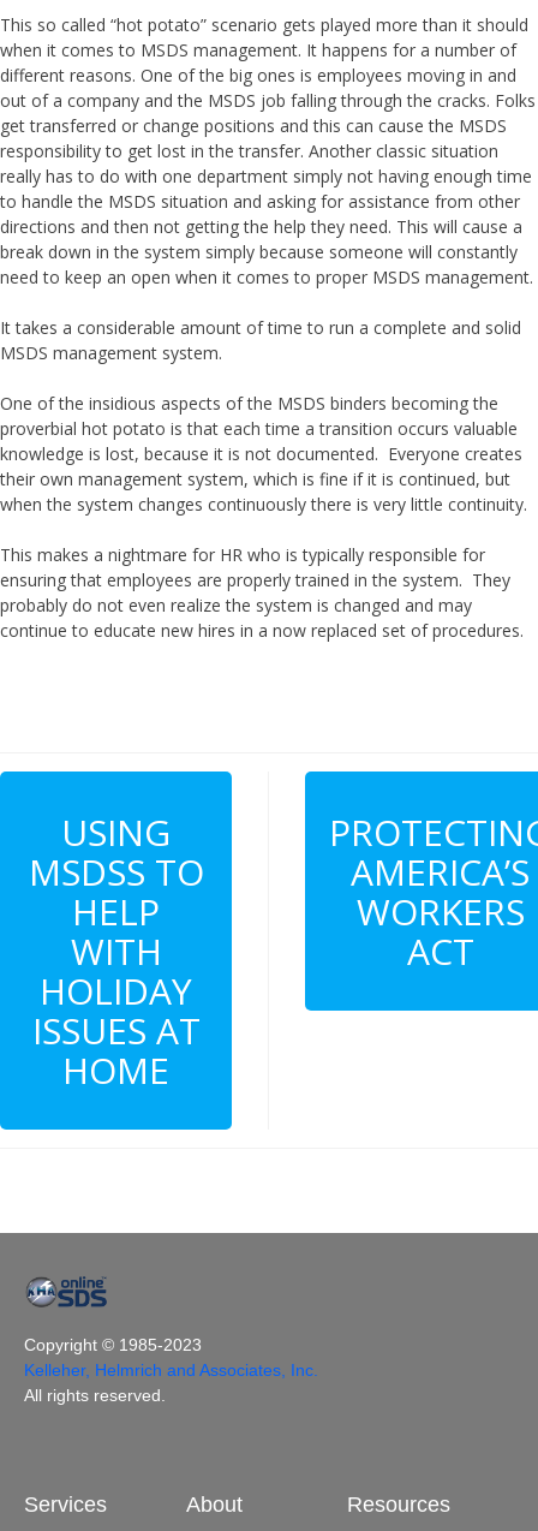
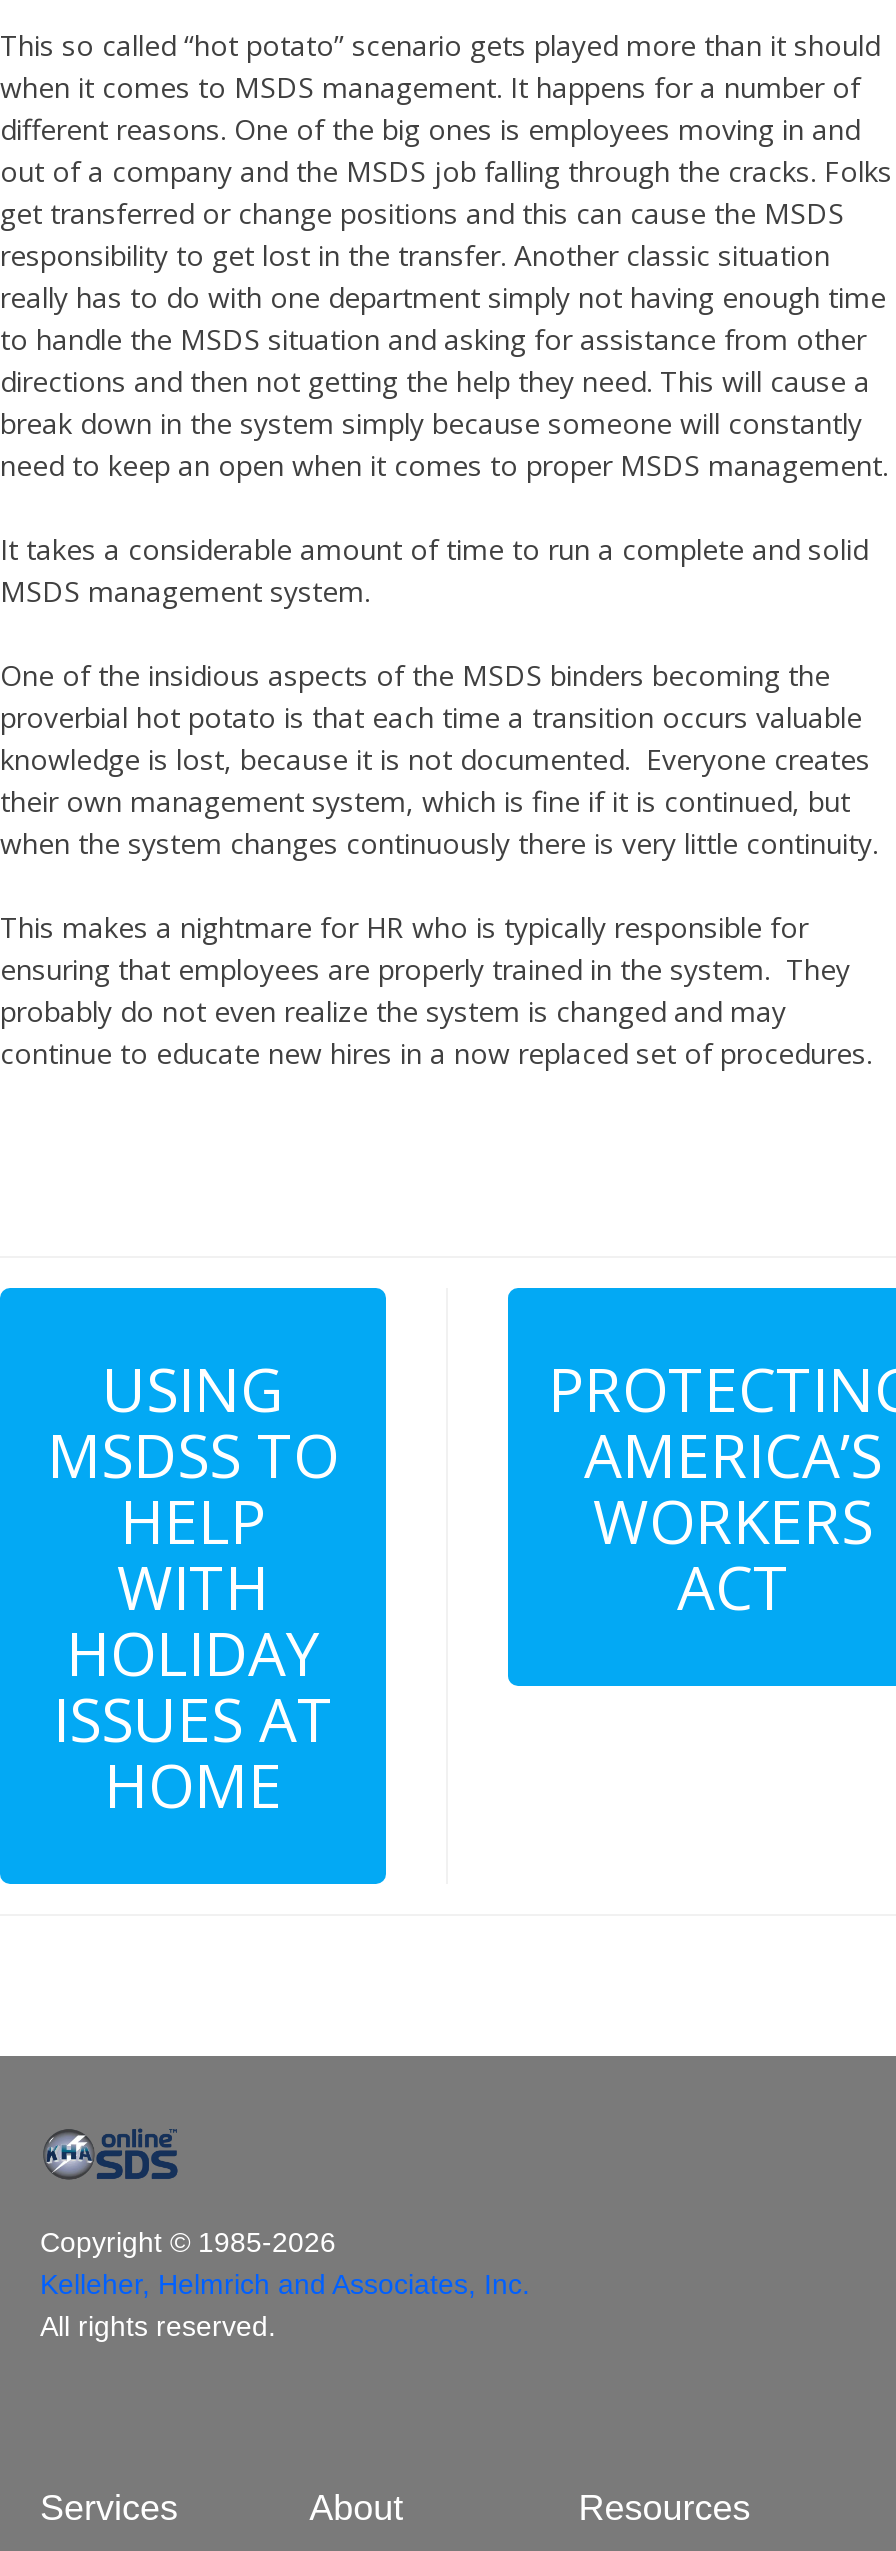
[24,1335,202,1355] Copyright © 1985-2023 -> [40,2226,336,2258] Copyright © 1985-2026

